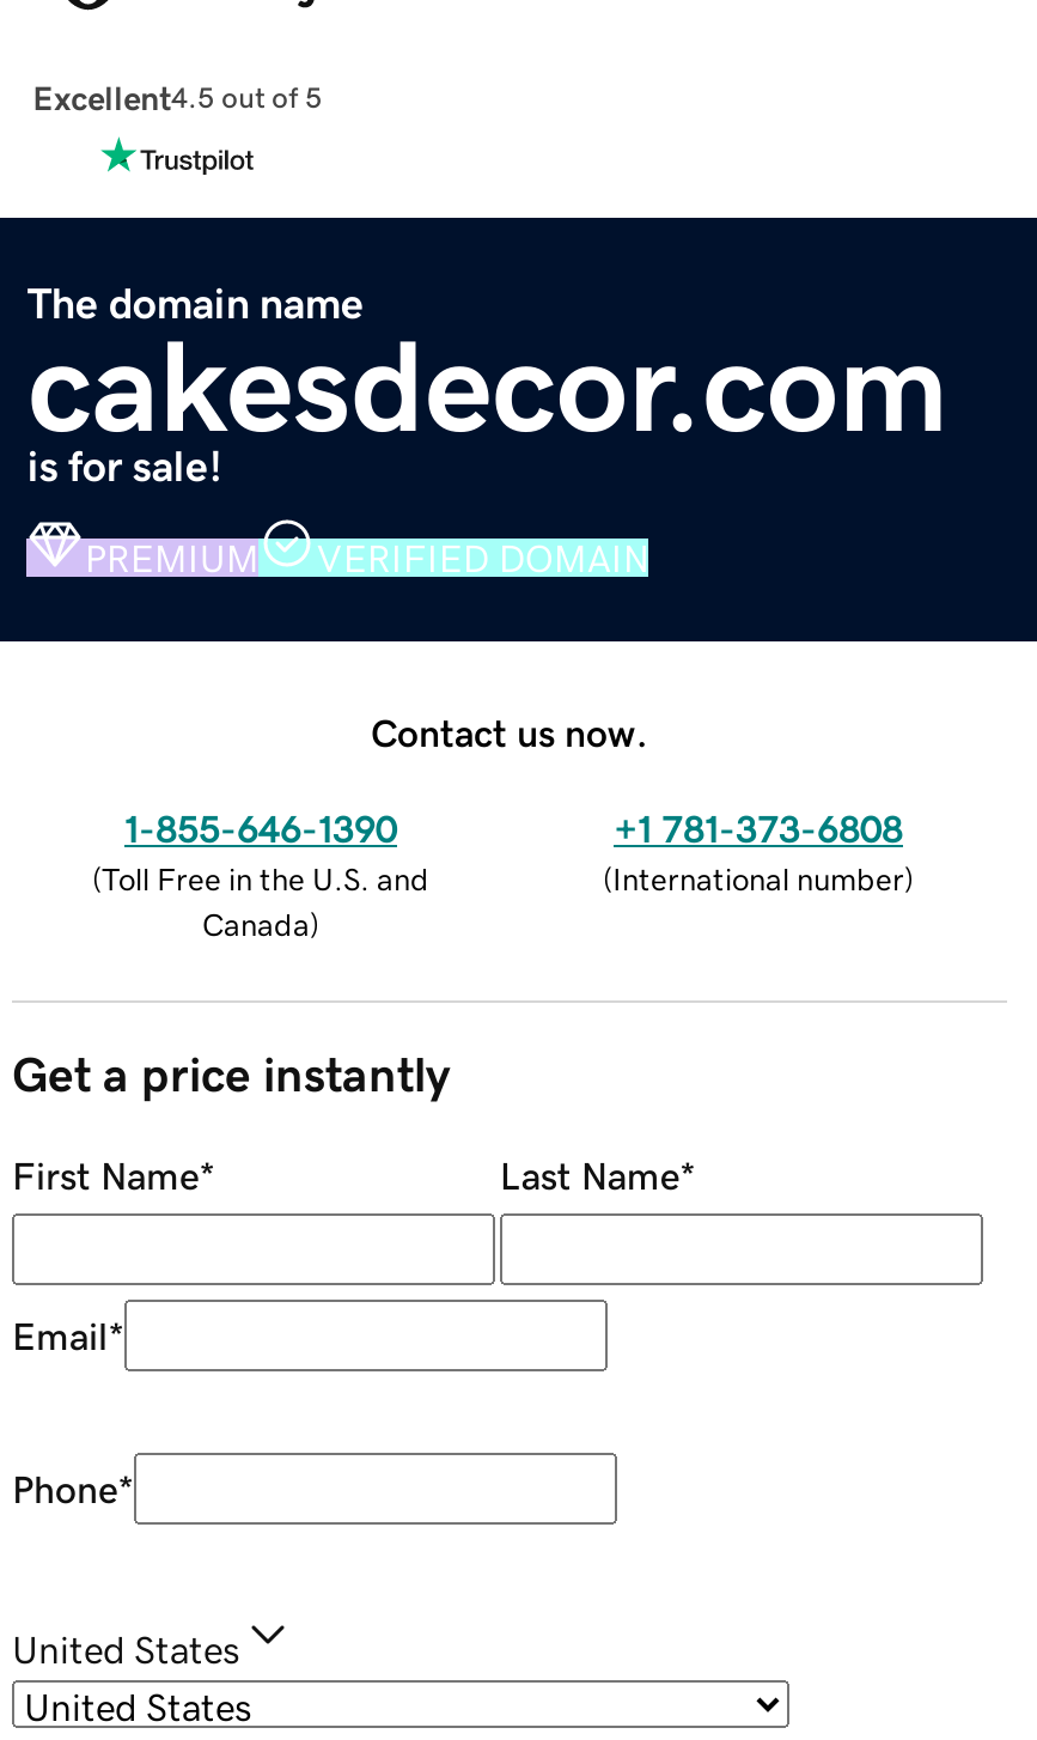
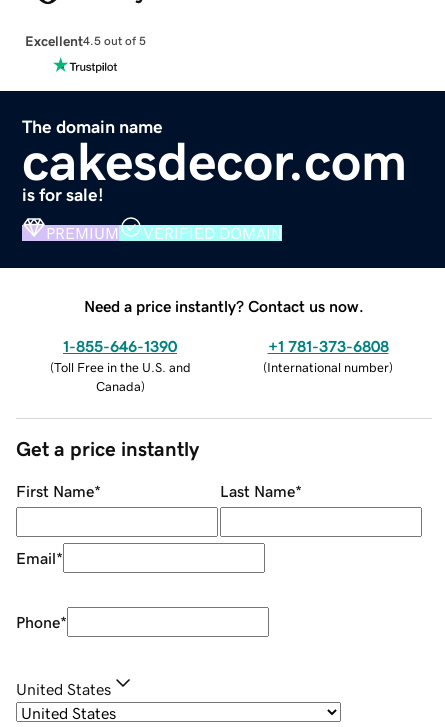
[371,712,648,751] Contact us now. -> [84,298,364,314] Need a price instantly? Contact us now.

